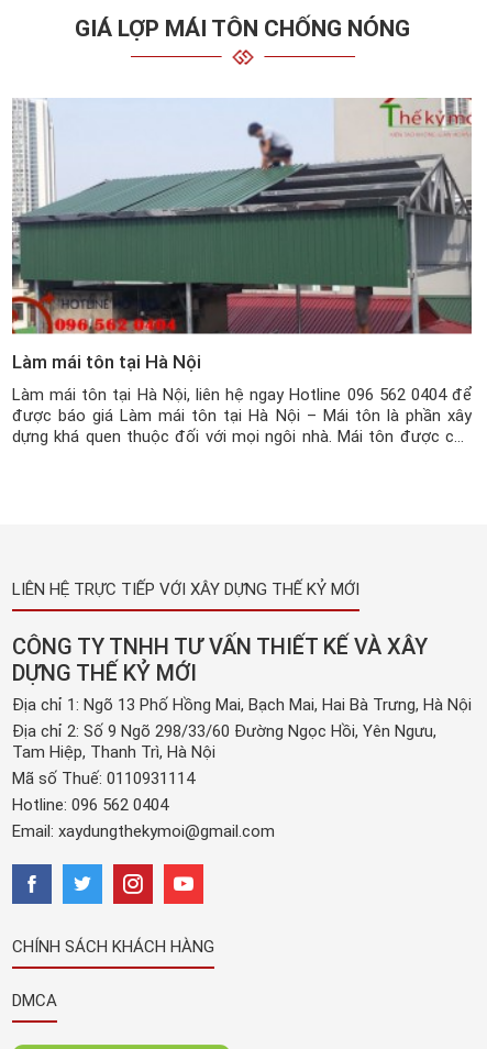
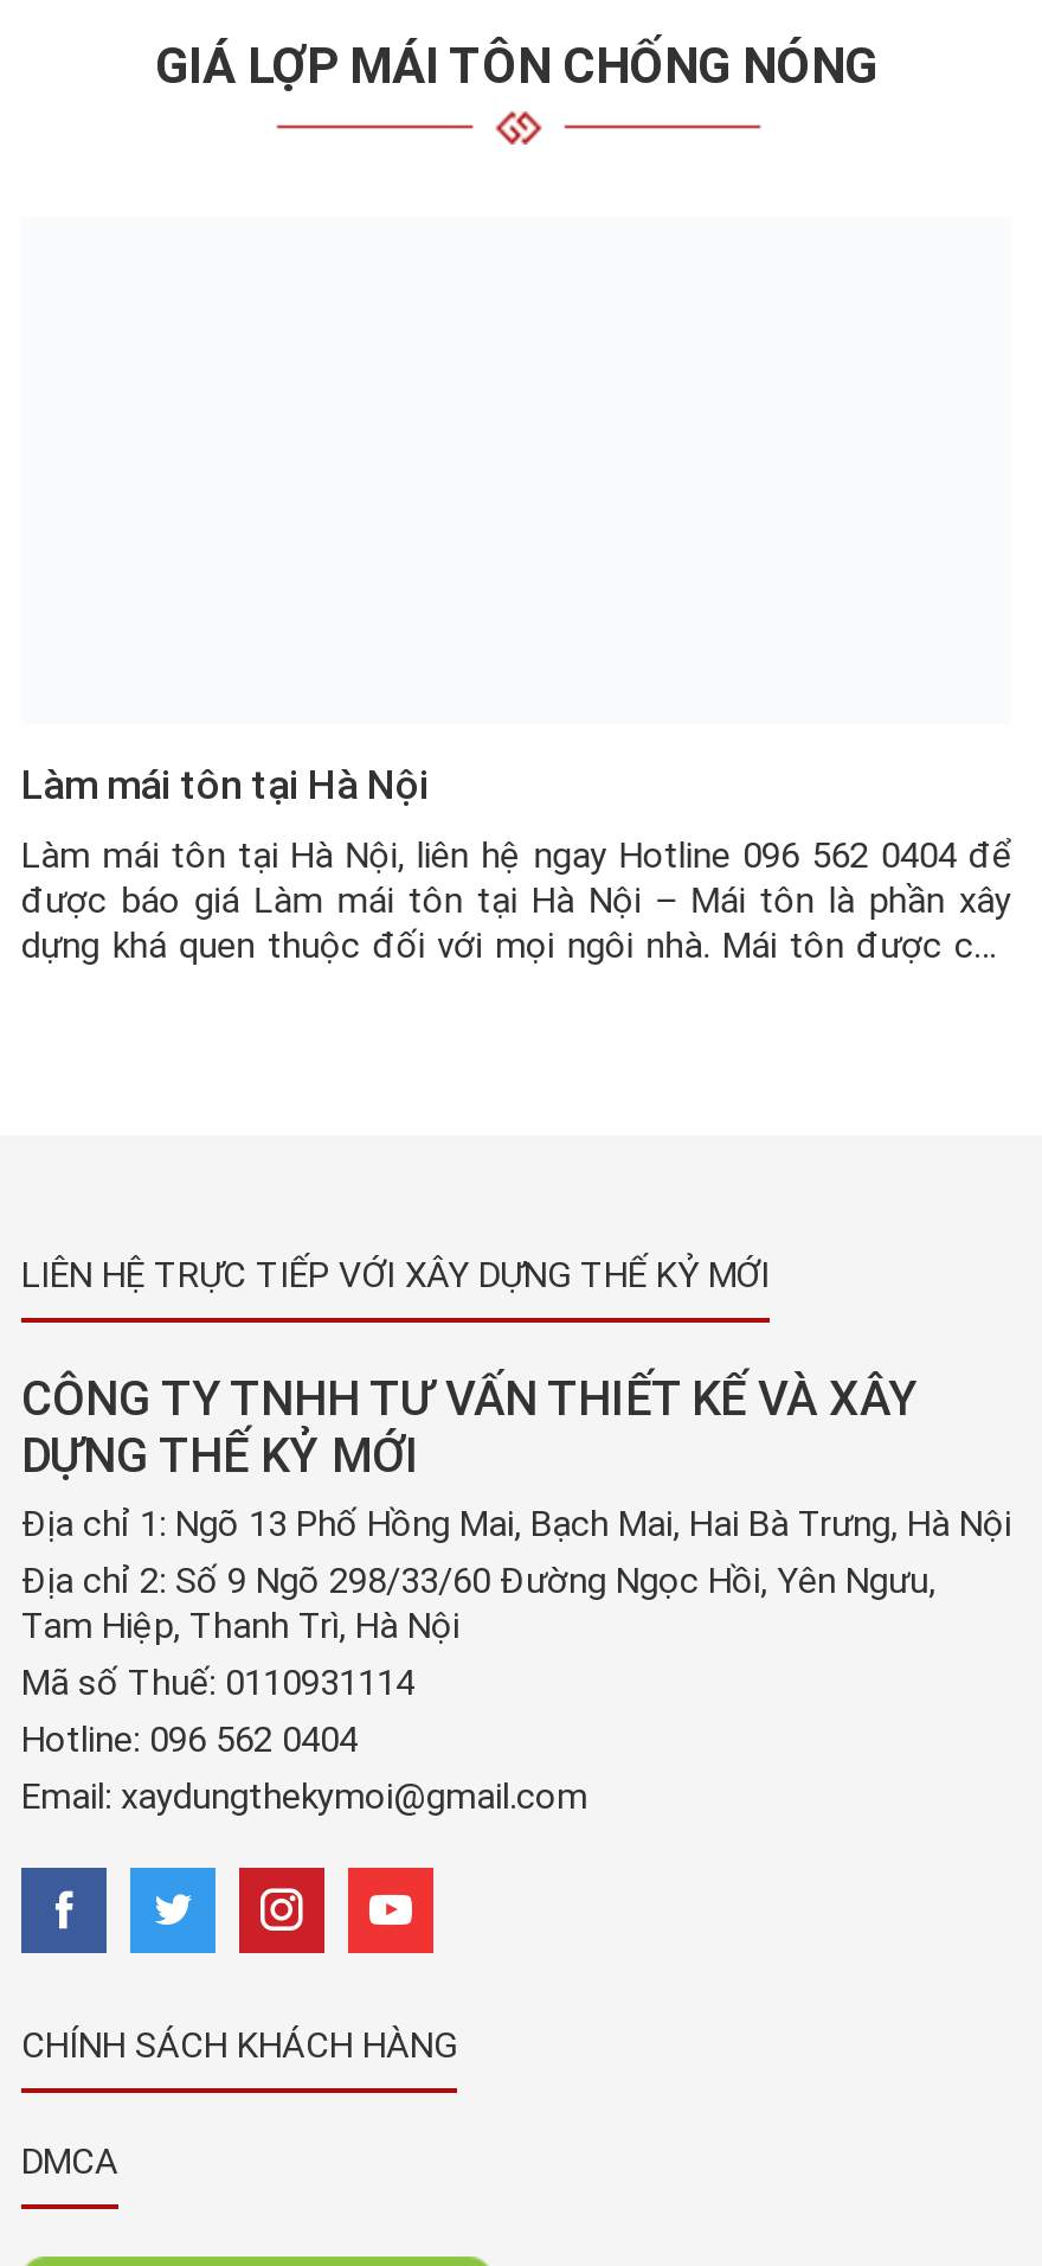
[11,97,473,335] [image] -> none

